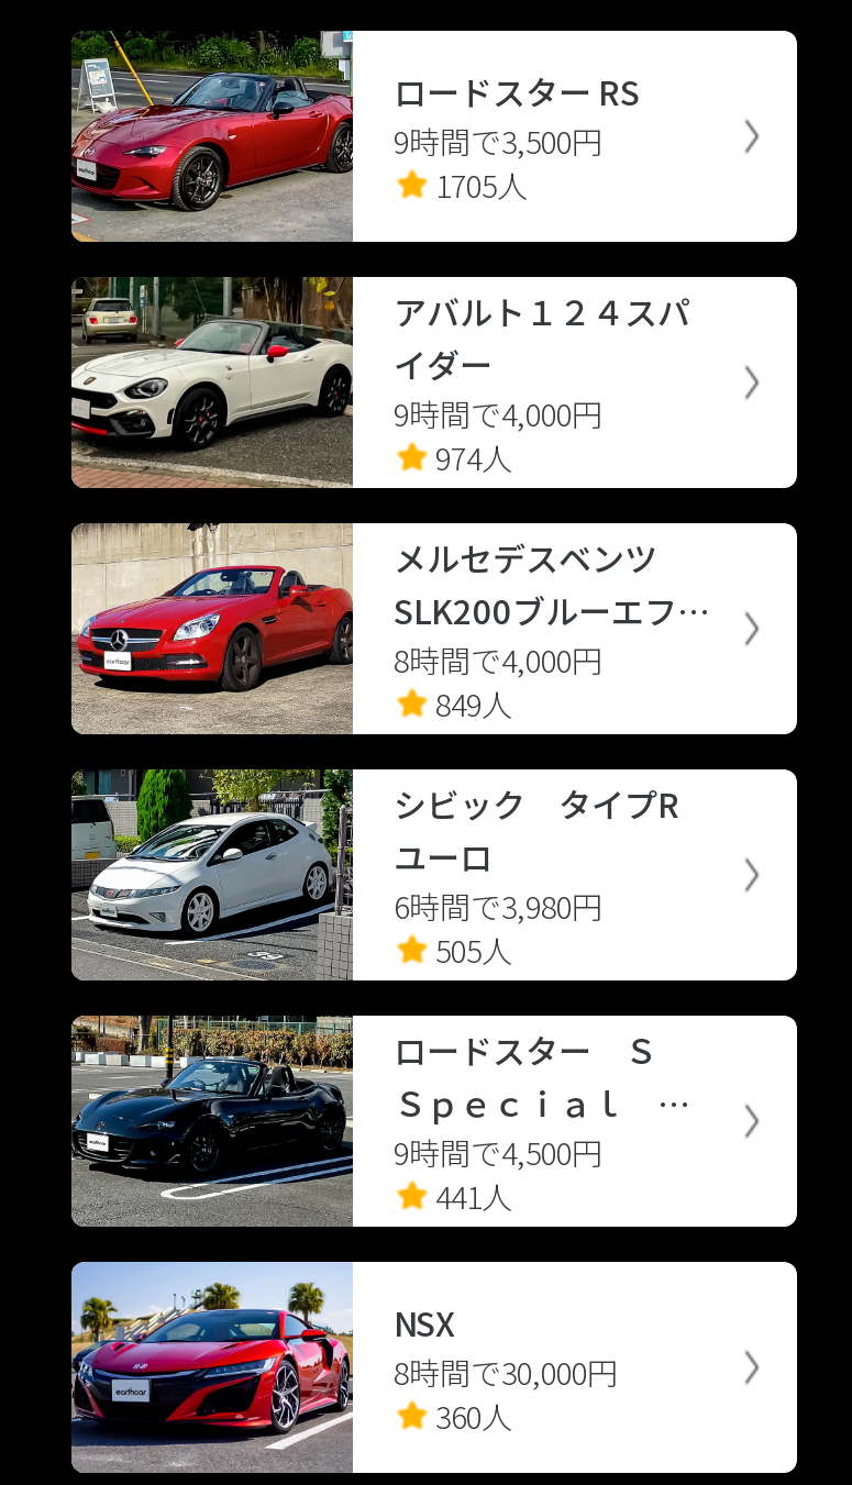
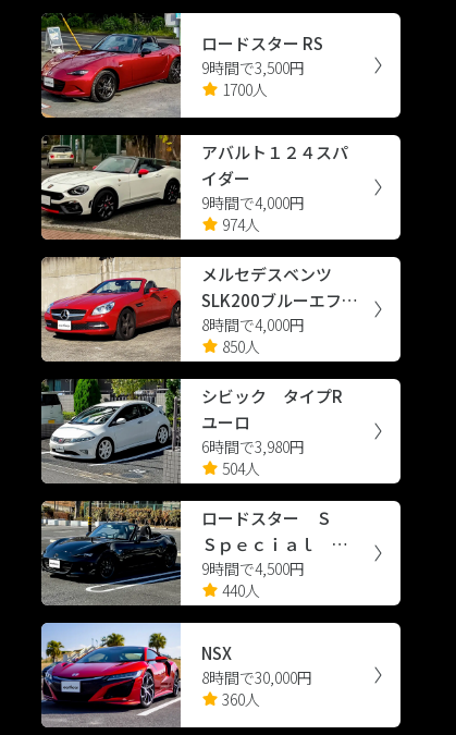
[429,163,528,207] 1705人 -> [218,78,267,100] 1700人
[429,681,512,725] 849人 -> [218,335,260,357] 850人
[429,928,512,972] 505人 -> [218,457,260,479] 504人
[429,1174,512,1218] 441人 -> [218,579,260,601] 440人

